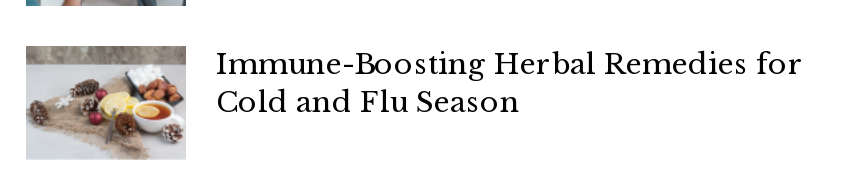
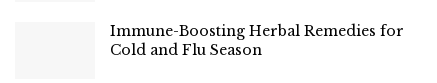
[24,44,188,162] [image] -> none

